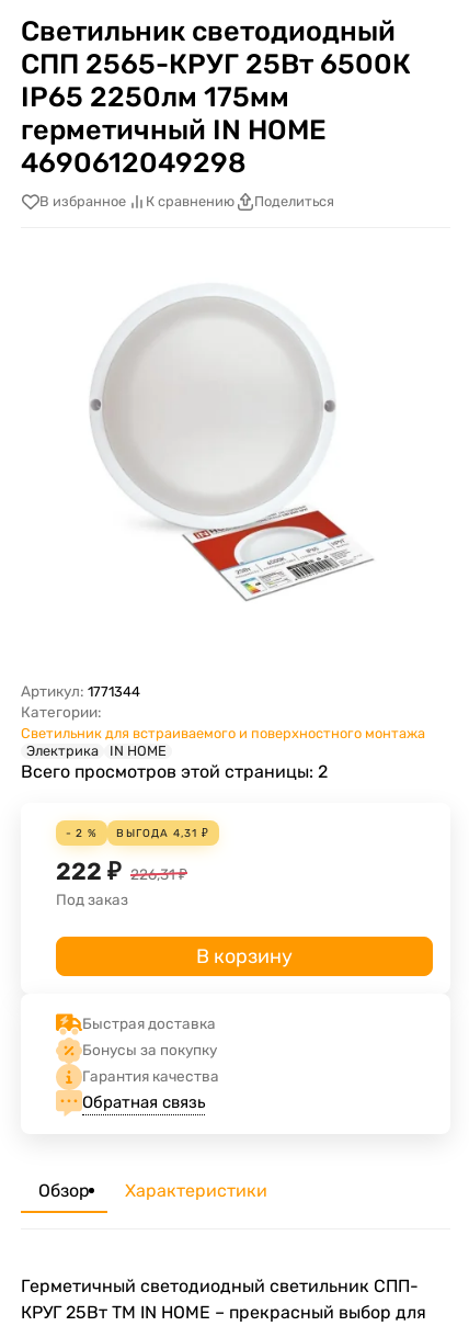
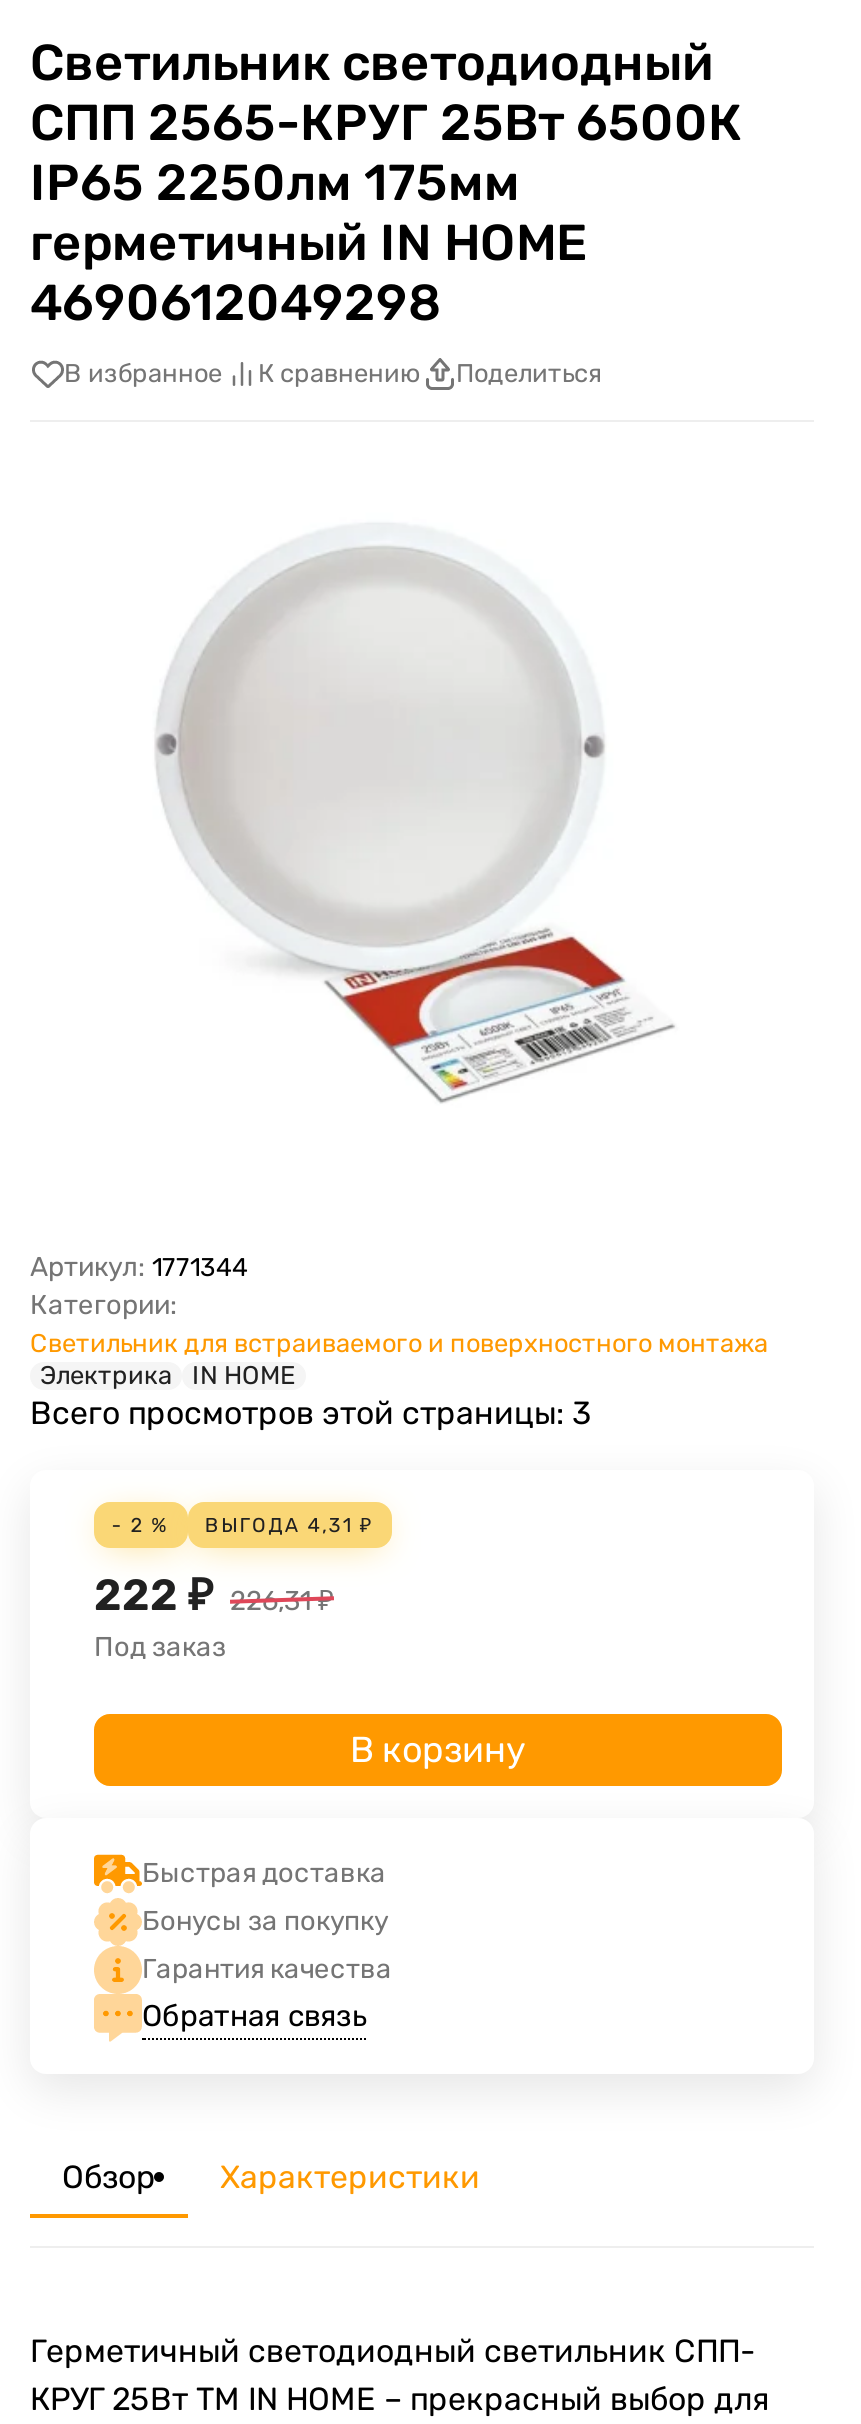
[21,761,328,782] Всего просмотров этой страницы: 2 -> [30,1394,592,1432] Всего просмотров этой страницы: 3

